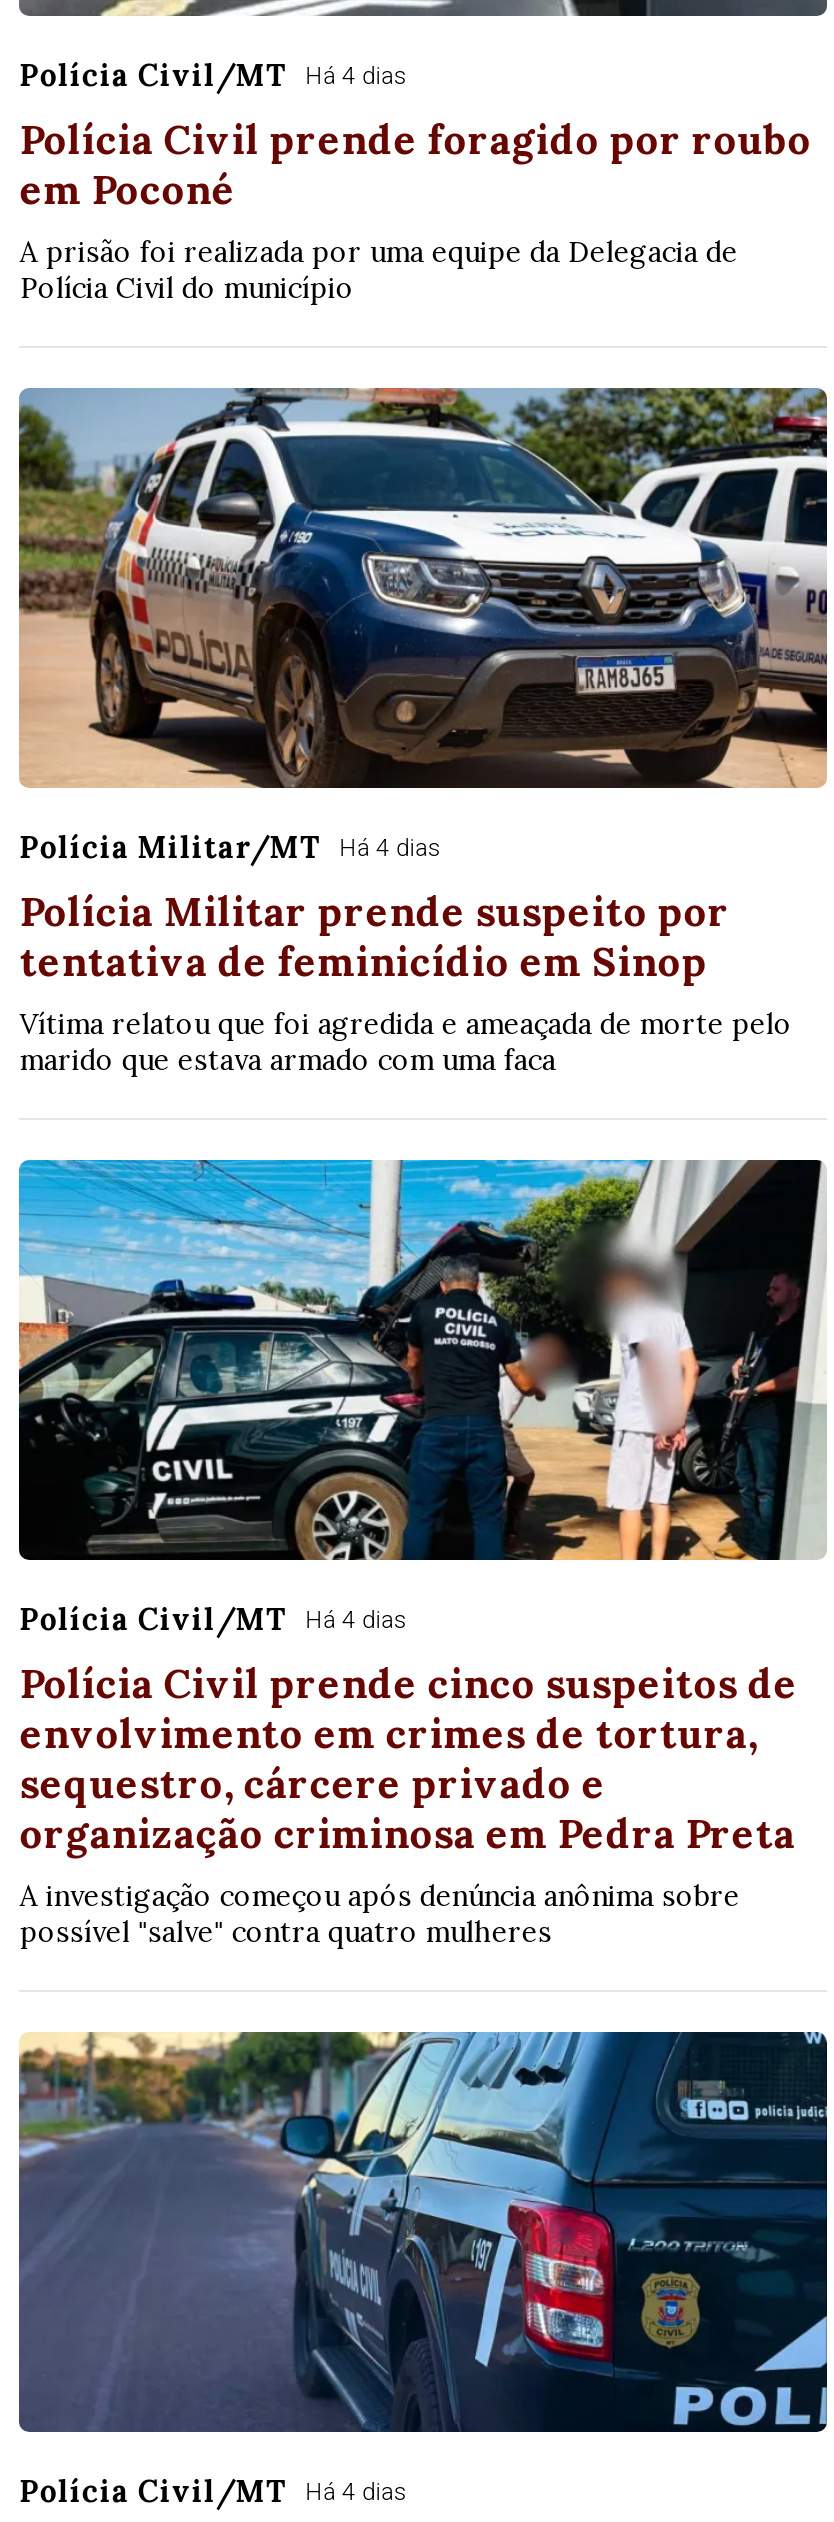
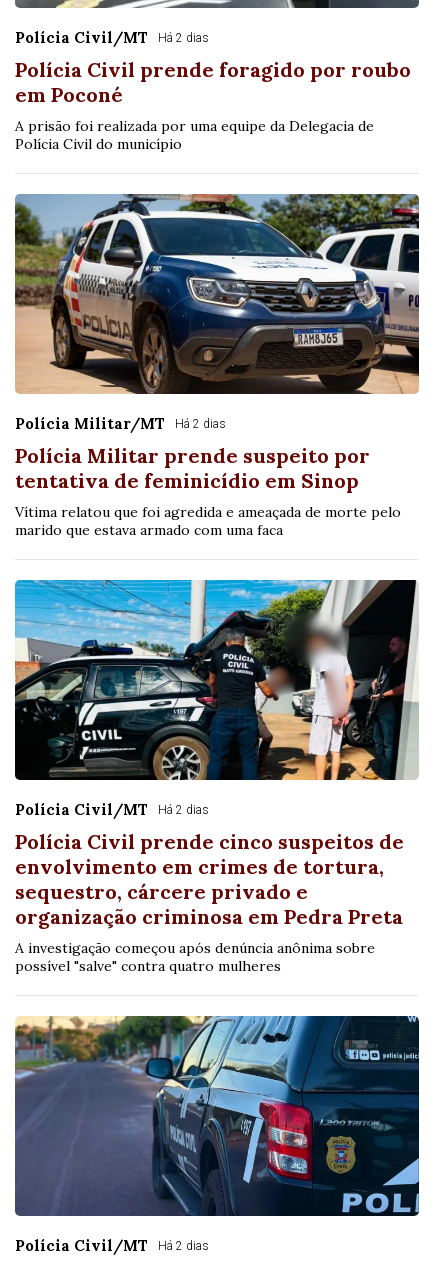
[20,56,408,94] Polícia Civil/MT Há 4 dias -> [15,28,209,47] Polícia Civil/MT Há 2 dias
[20,828,442,866] Polícia Militar/MT Há 4 dias -> [15,414,226,433] Polícia Militar/MT Há 2 dias
[20,1600,408,1638] Polícia Civil/MT Há 4 dias -> [15,800,209,819] Polícia Civil/MT Há 2 dias
[20,2472,408,2510] Polícia Civil/MT Há 4 dias -> [15,1236,209,1255] Polícia Civil/MT Há 2 dias

